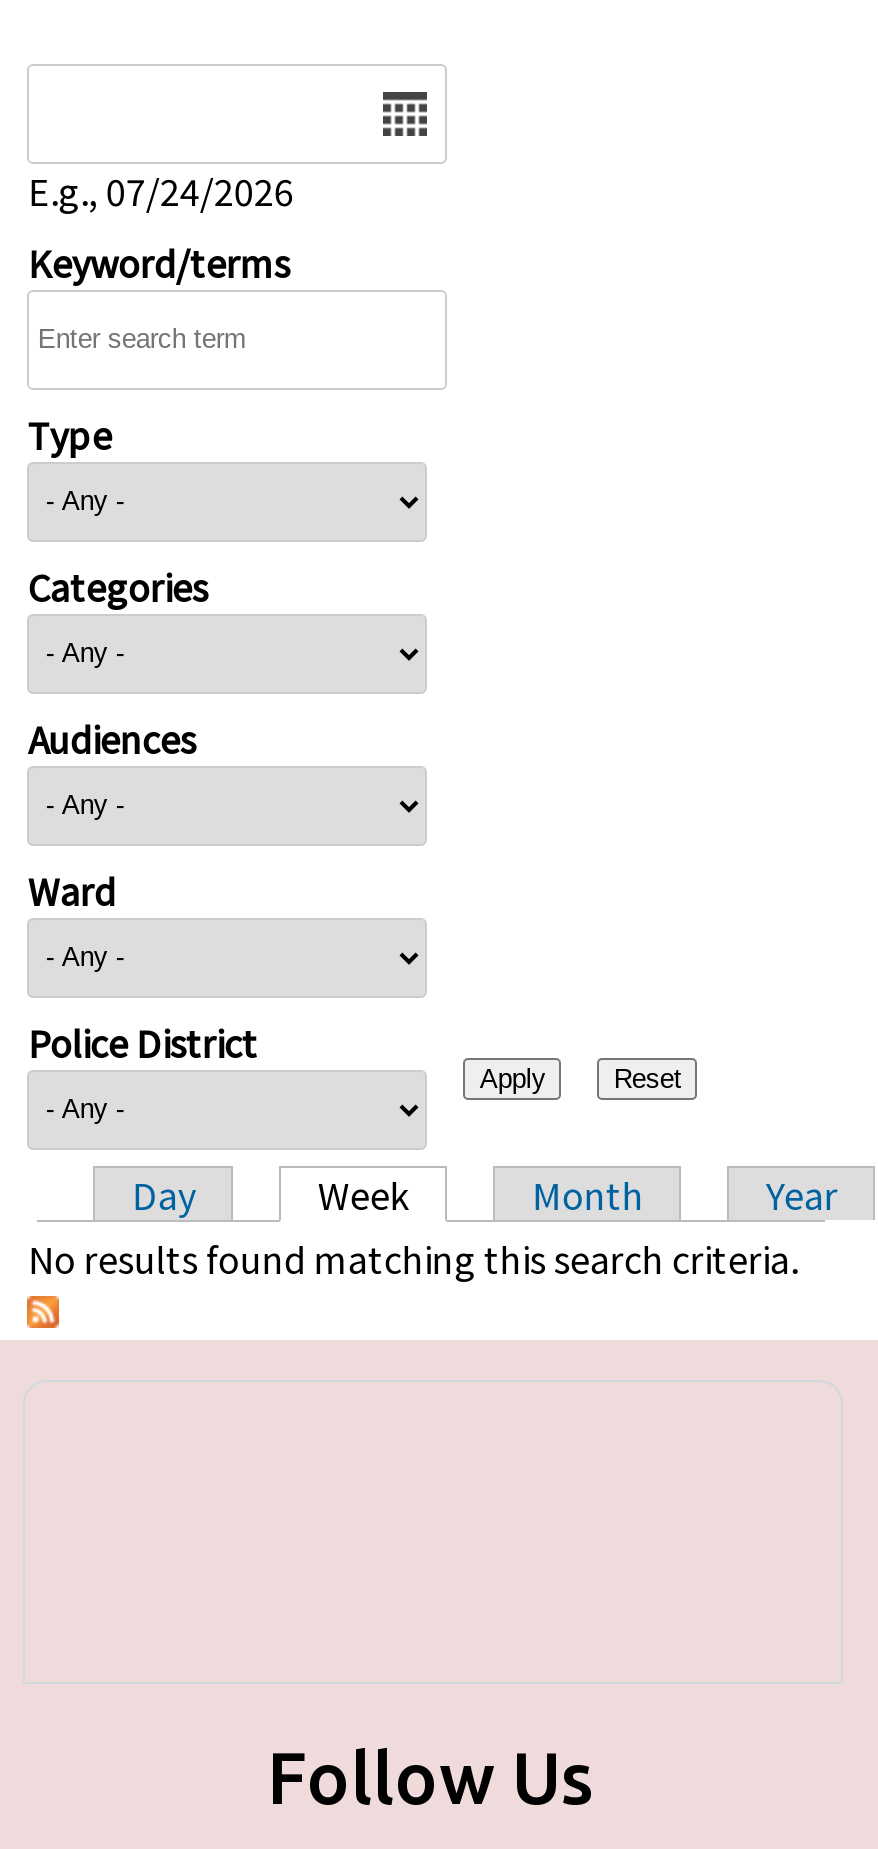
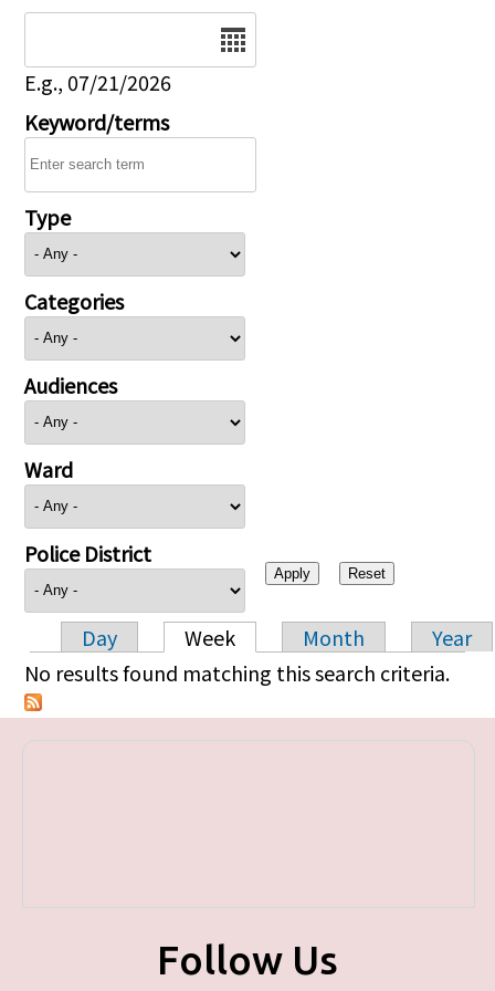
[28,163,294,215] E.g., 07/24/2026 -> [25,67,172,96] E.g., 07/21/2026

